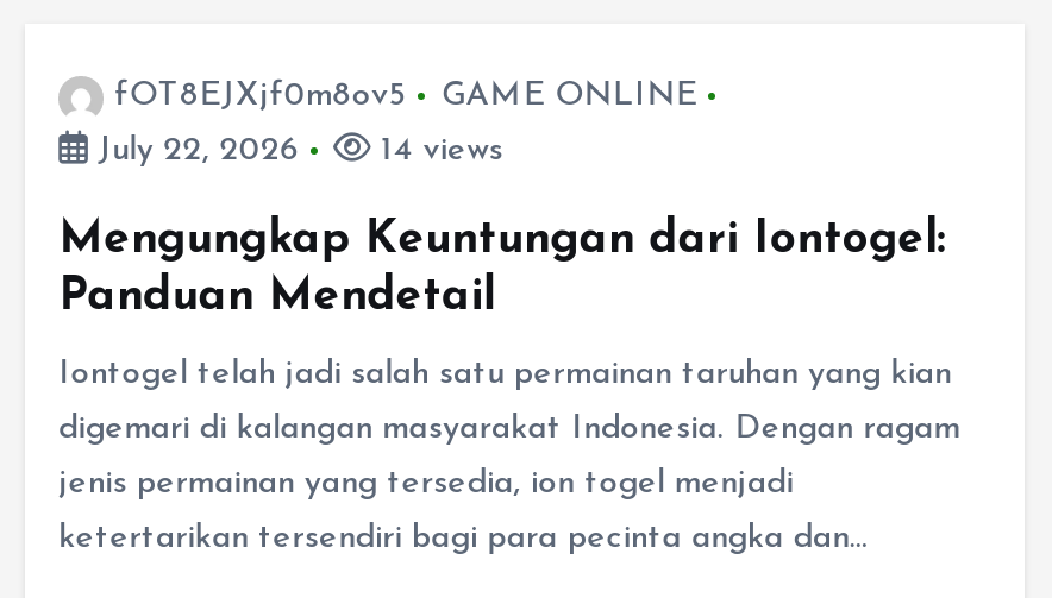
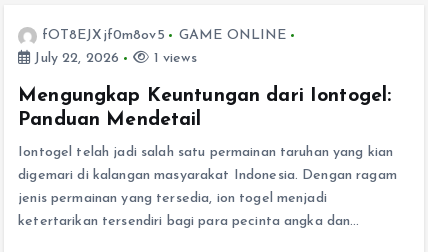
[372,133,503,169] 14 views -> [150,51,197,66] 1 views

